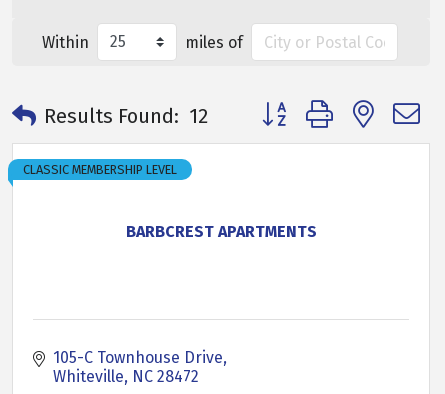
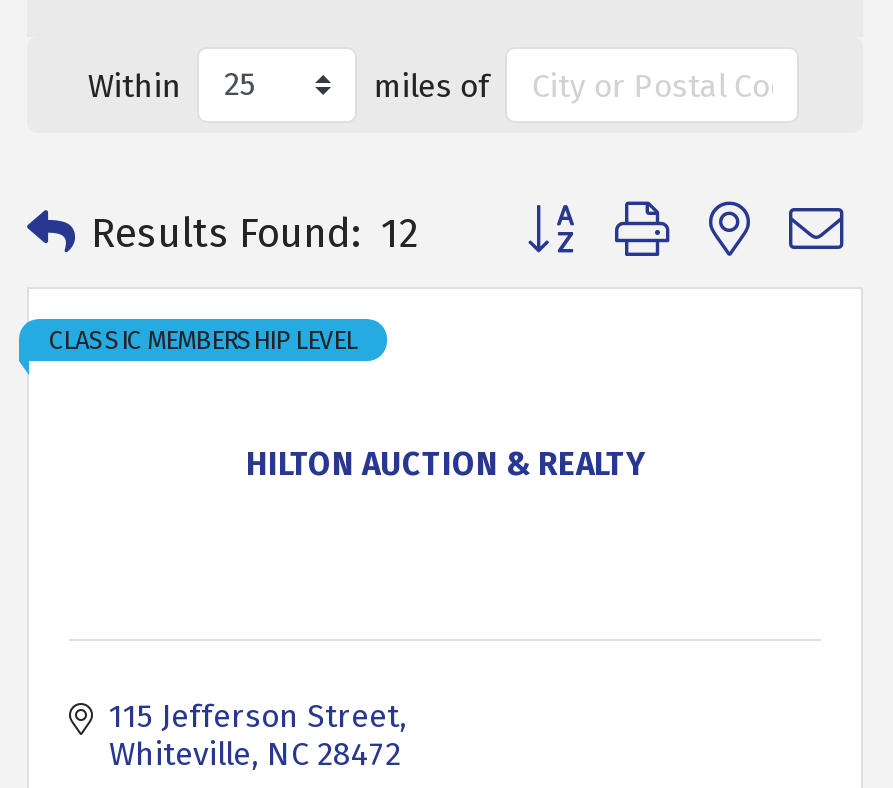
[125,222,316,241] BARBCREST APARTMENTS -> [246,445,644,483] HILTON AUCTION & REALTY
[53,348,223,367] 105-C Townhouse Drive -> [109,697,399,735] 115 Jefferson Street

